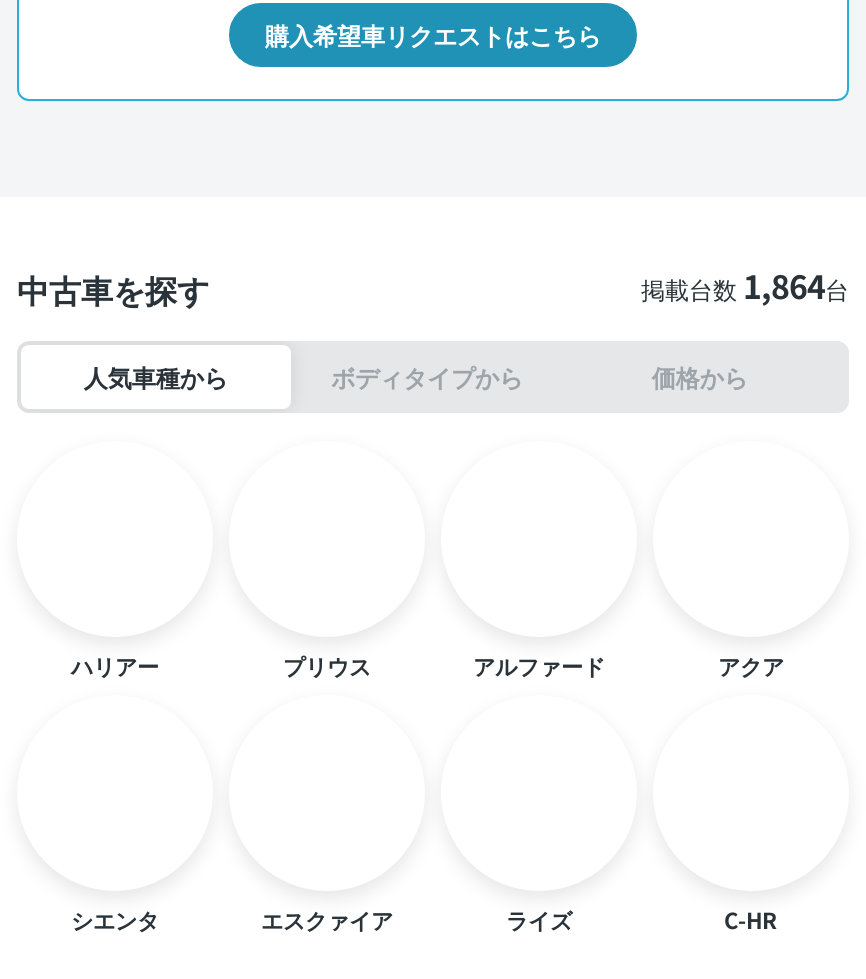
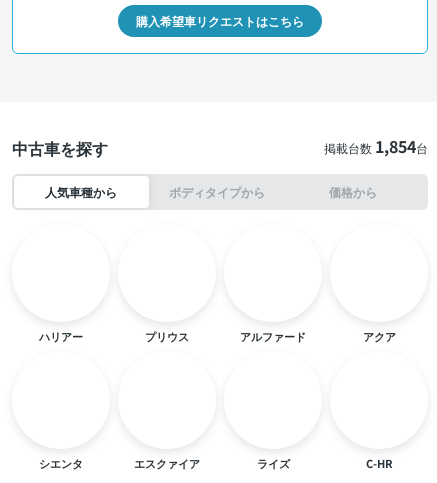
[641,261,849,309] 掲載台数1,864台 -> [324,134,428,158] 掲載台数1,854台

